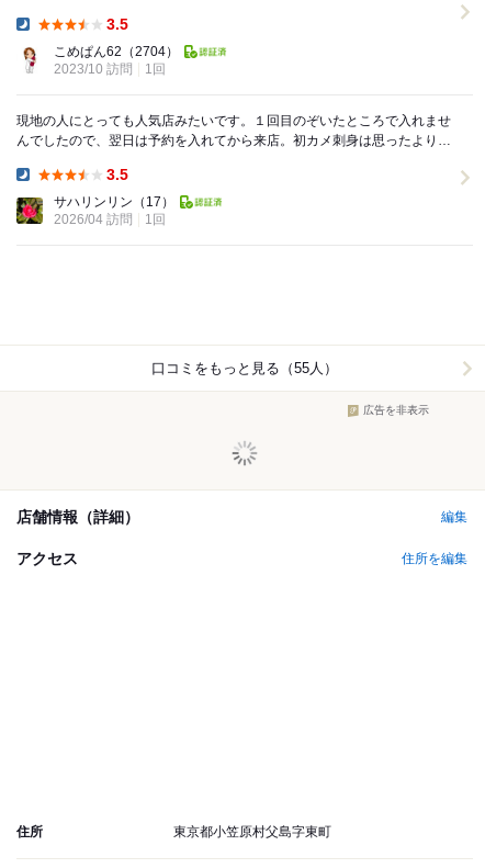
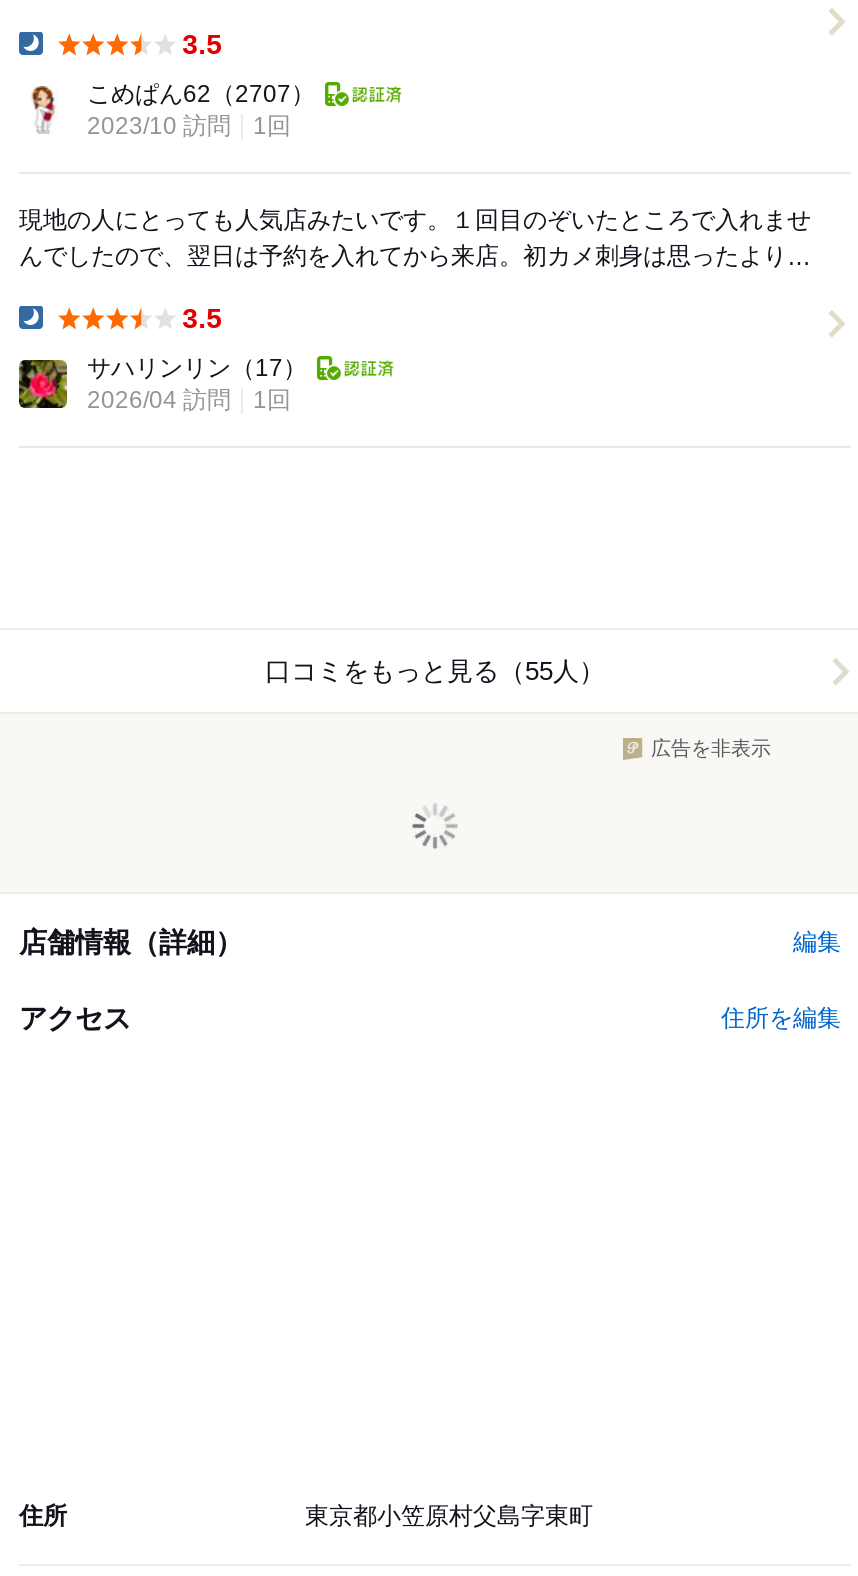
[54,44,179,60] こめぱん62（2704） -> [87,81,315,109] こめぱん62（2707）

